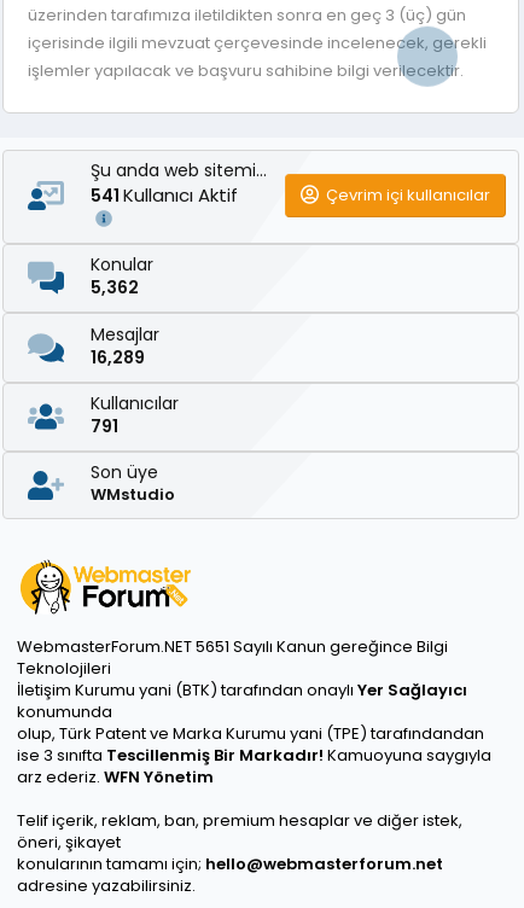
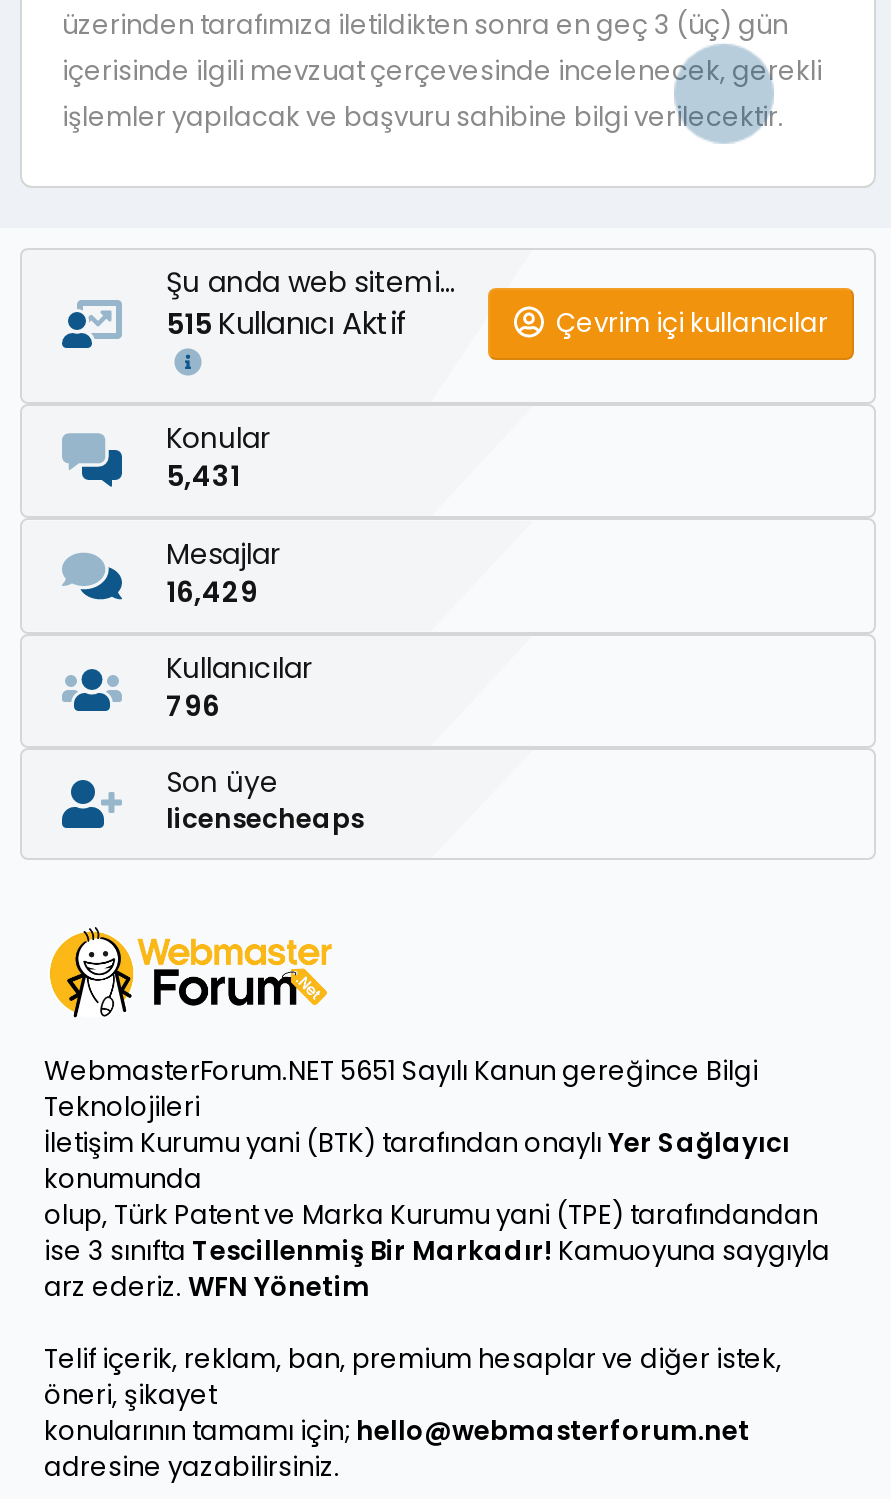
[91,182,243,208] 541 Kullanıcı Aktif -> [166,302,416,344] 515 Kullanıcı Aktif
[91,276,139,300] 5,362 -> [166,457,240,497] 5,431
[91,345,145,369] 16,289 -> [166,572,258,612] 16,429
[91,414,118,438] 791 -> [166,686,220,726] 796
[91,483,175,506] WMstudio -> [166,801,364,839] licensecheaps

